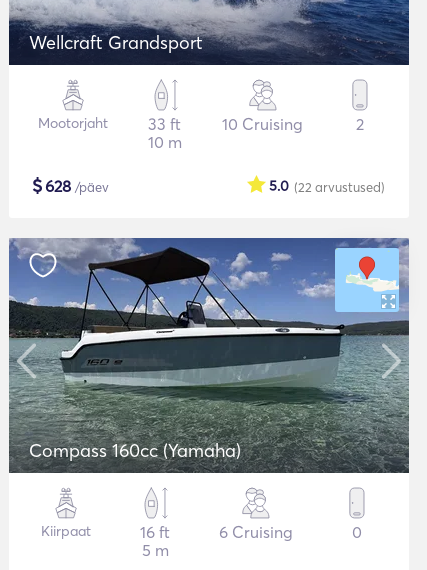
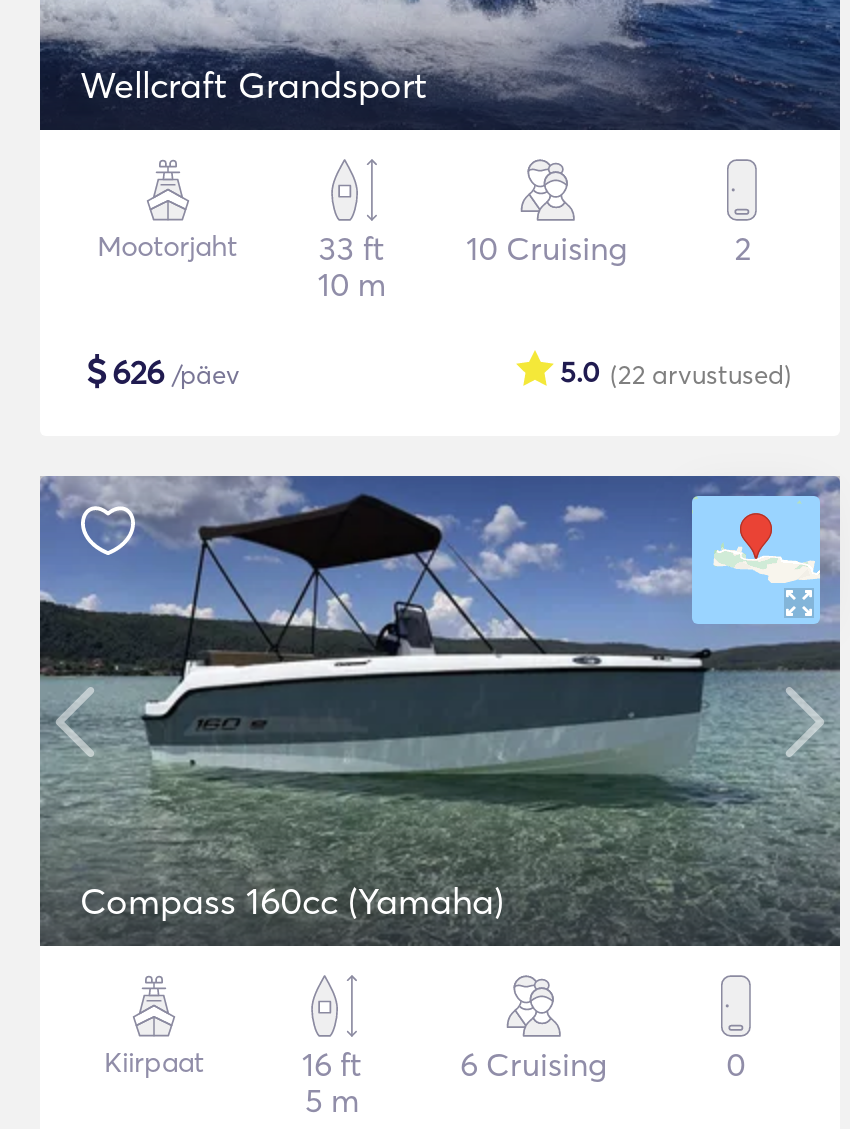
[32,174,109,197] $628 /päev -> [86,348,240,394] $626 /päev

